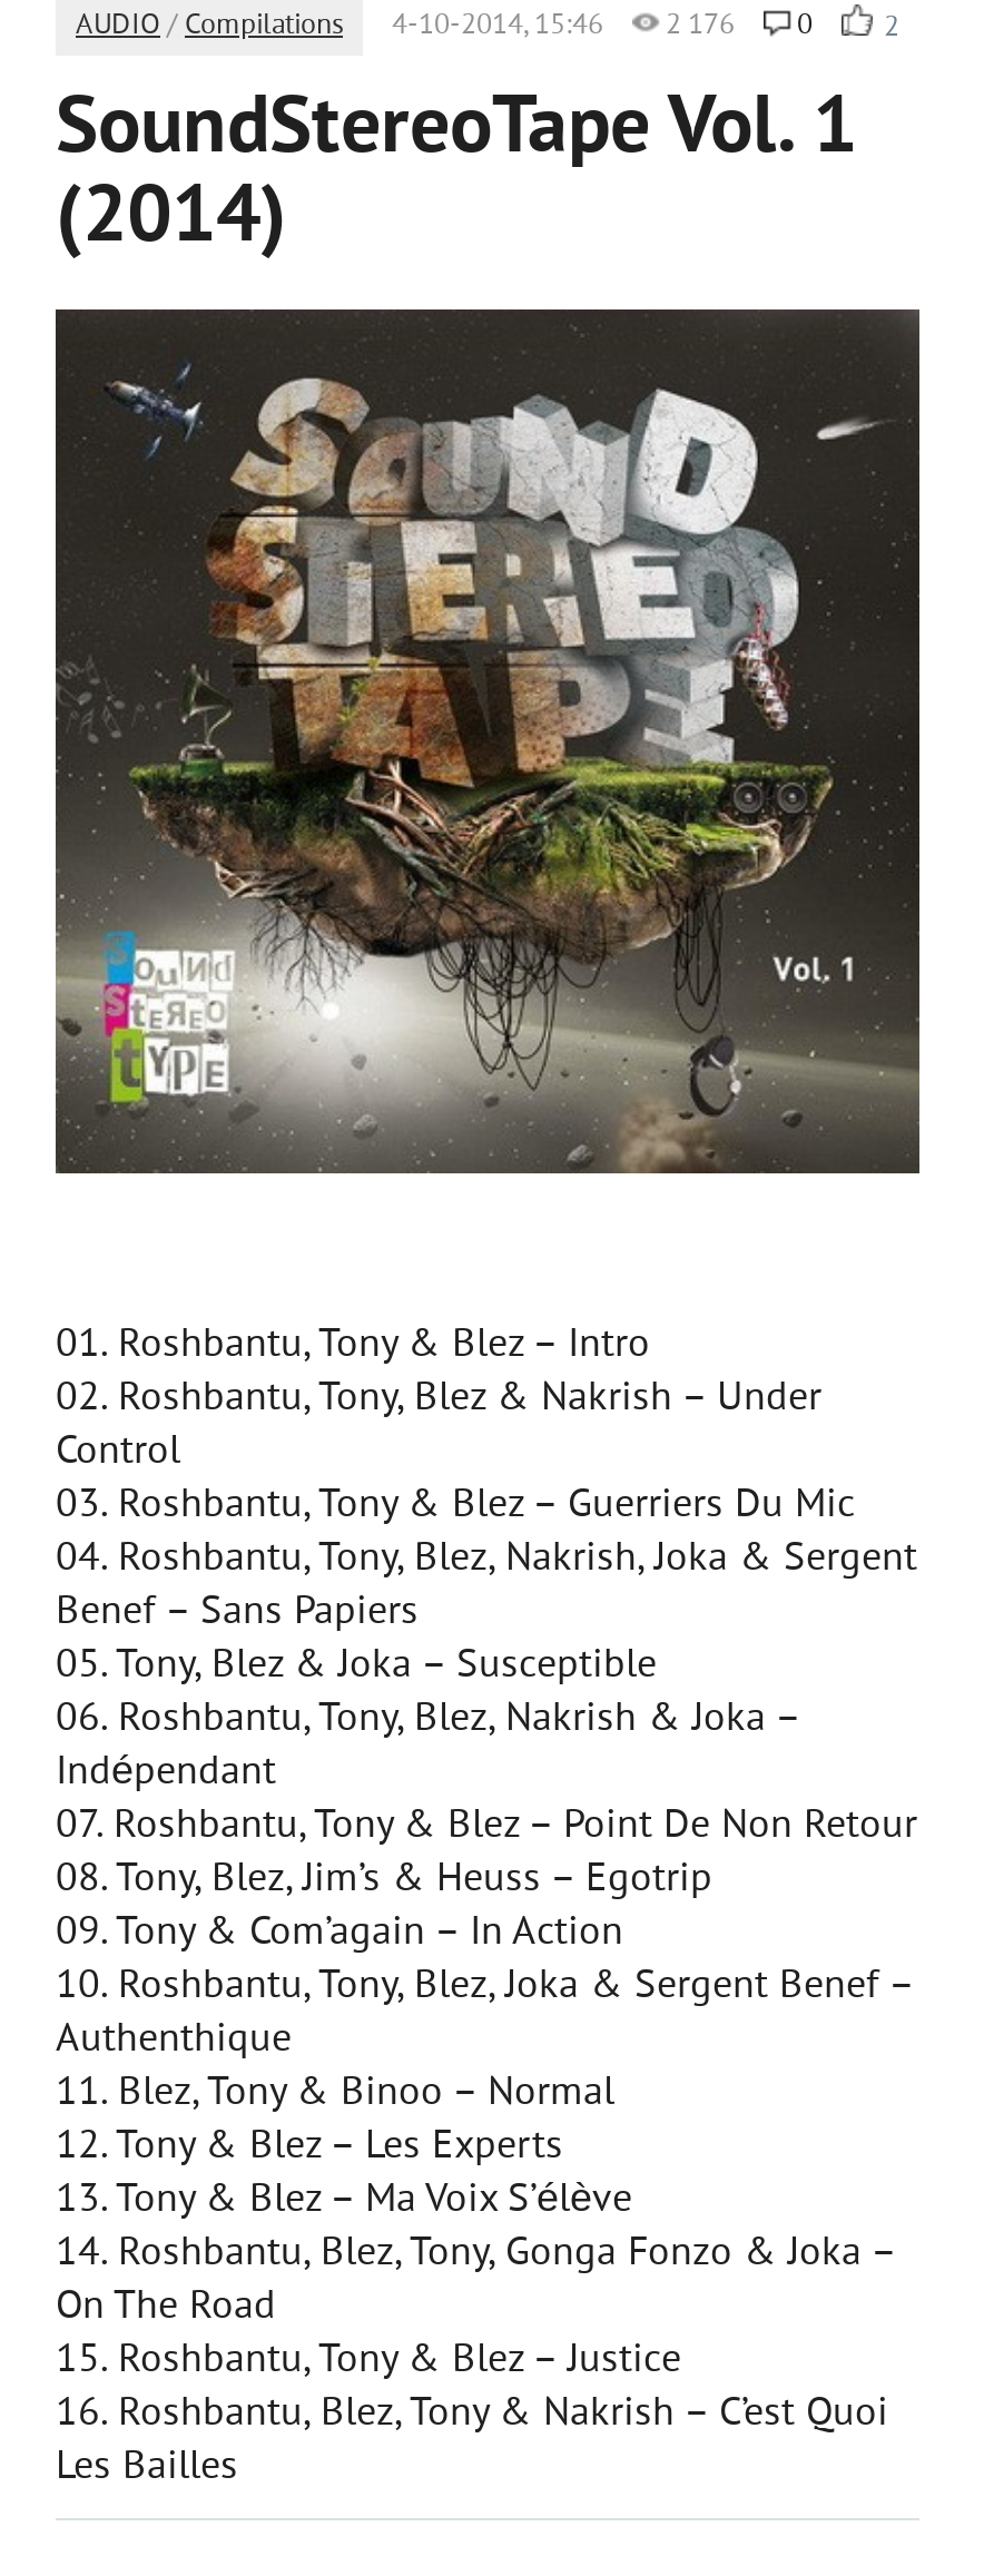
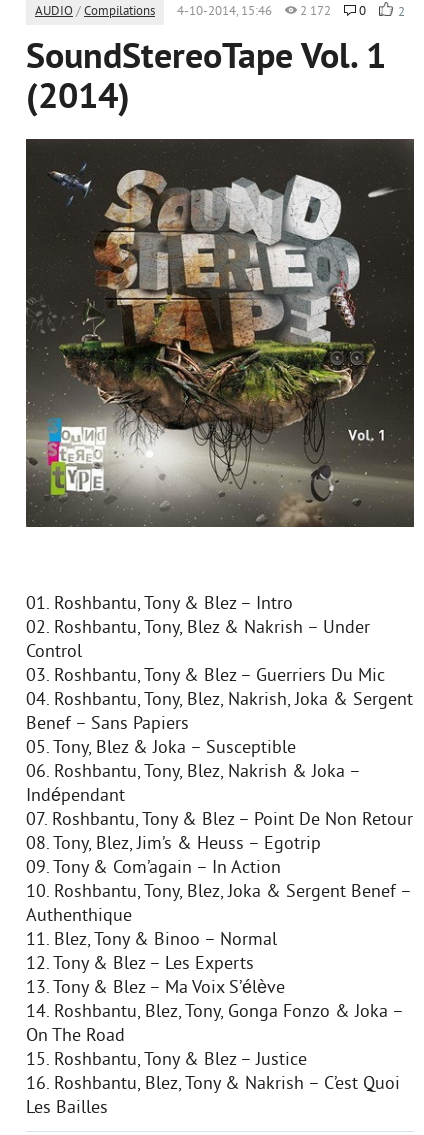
[76,9,899,47] AUDIO / Compilations 4-10-2014, 15:46 2 176 0 2 -> [35,4,405,21] AUDIO / Compilations 4-10-2014, 15:46 2 172 0 2

